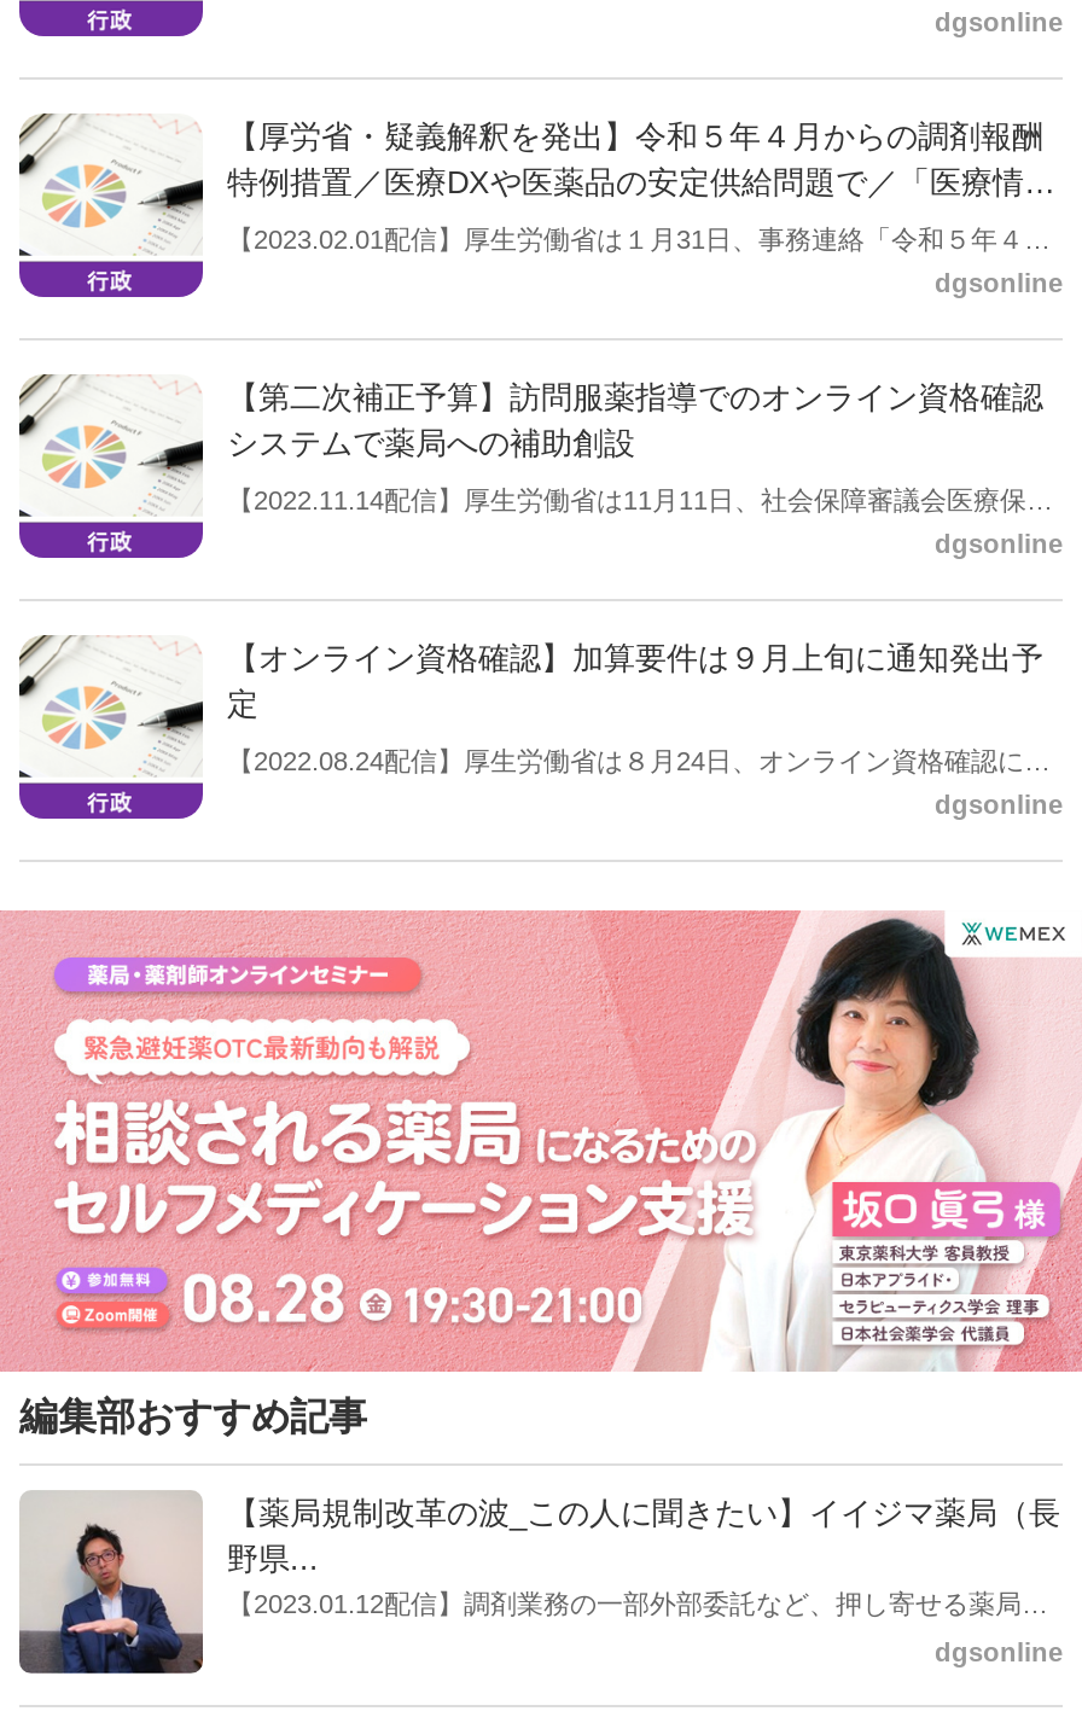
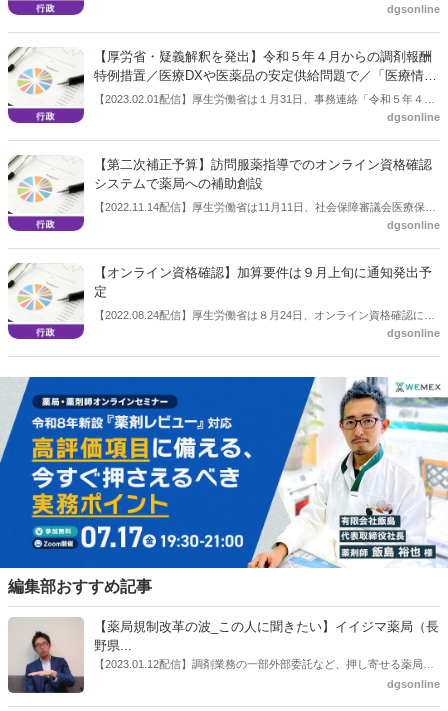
[7,910,1075,1374] [image] -> [3,376,445,569] [image]

